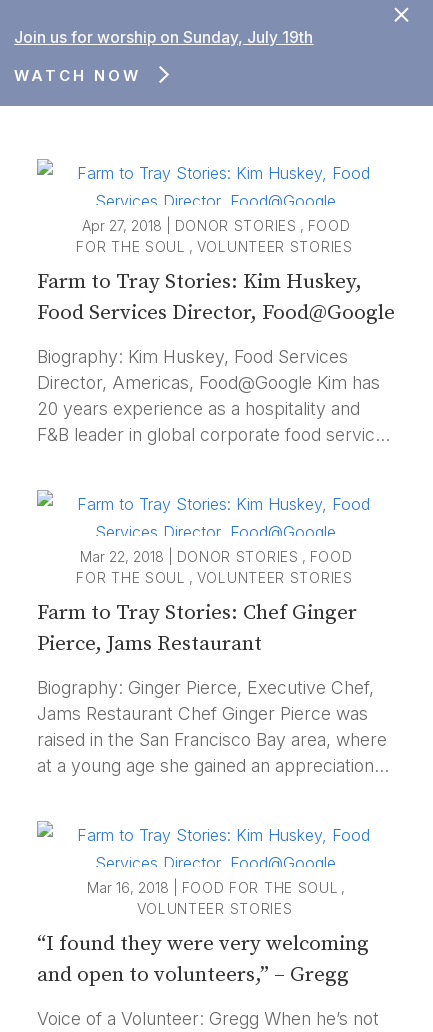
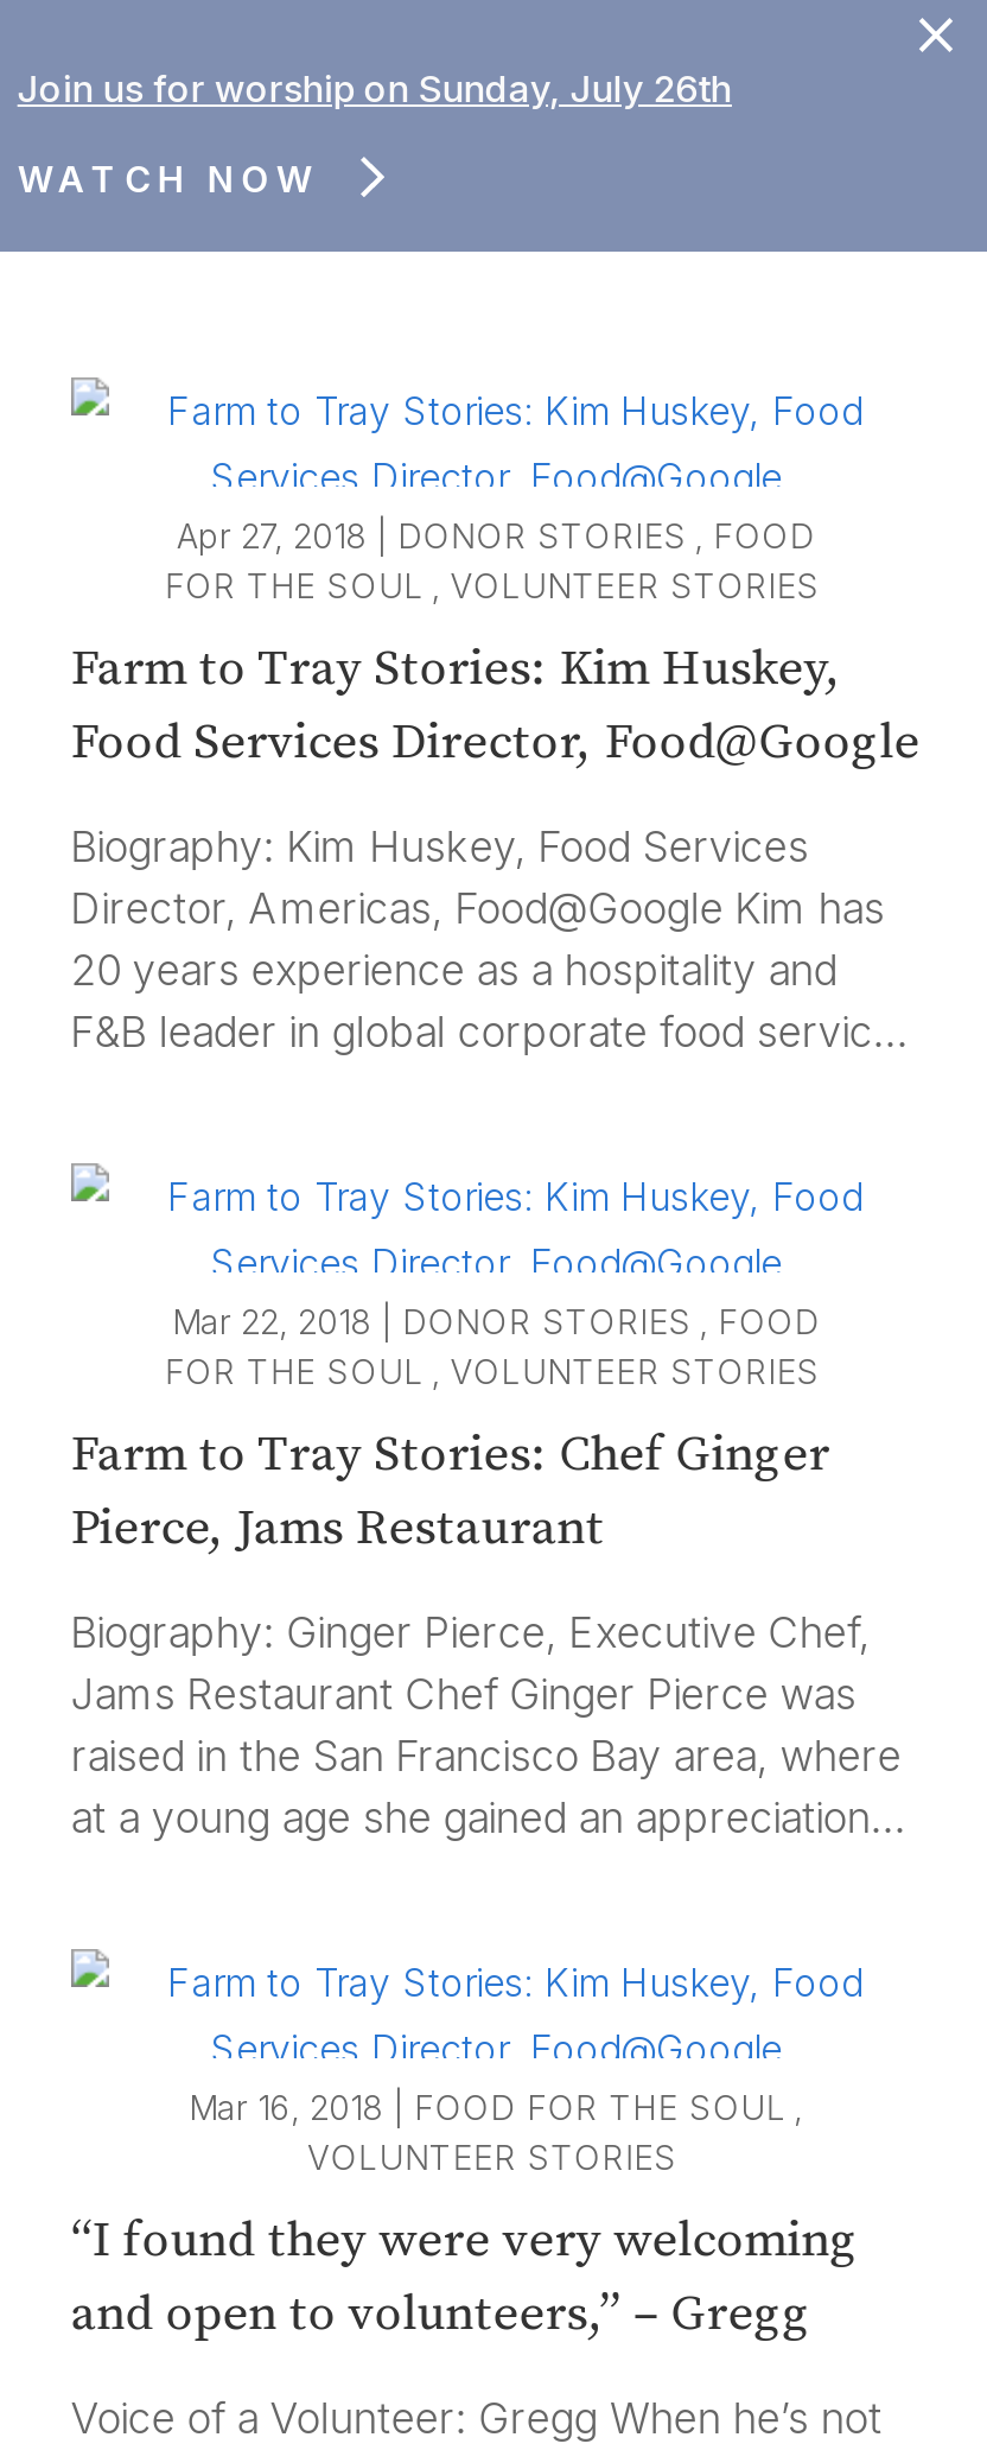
[14,28,313,47] Join us for worship on Sunday, July 19th -> [18,66,732,112] Join us for worship on Sunday, July 26th

